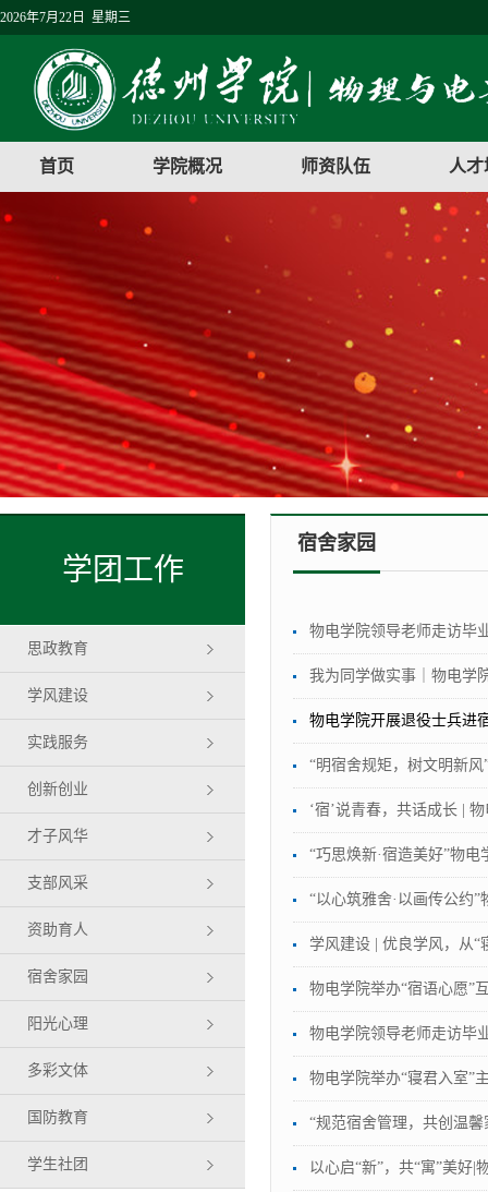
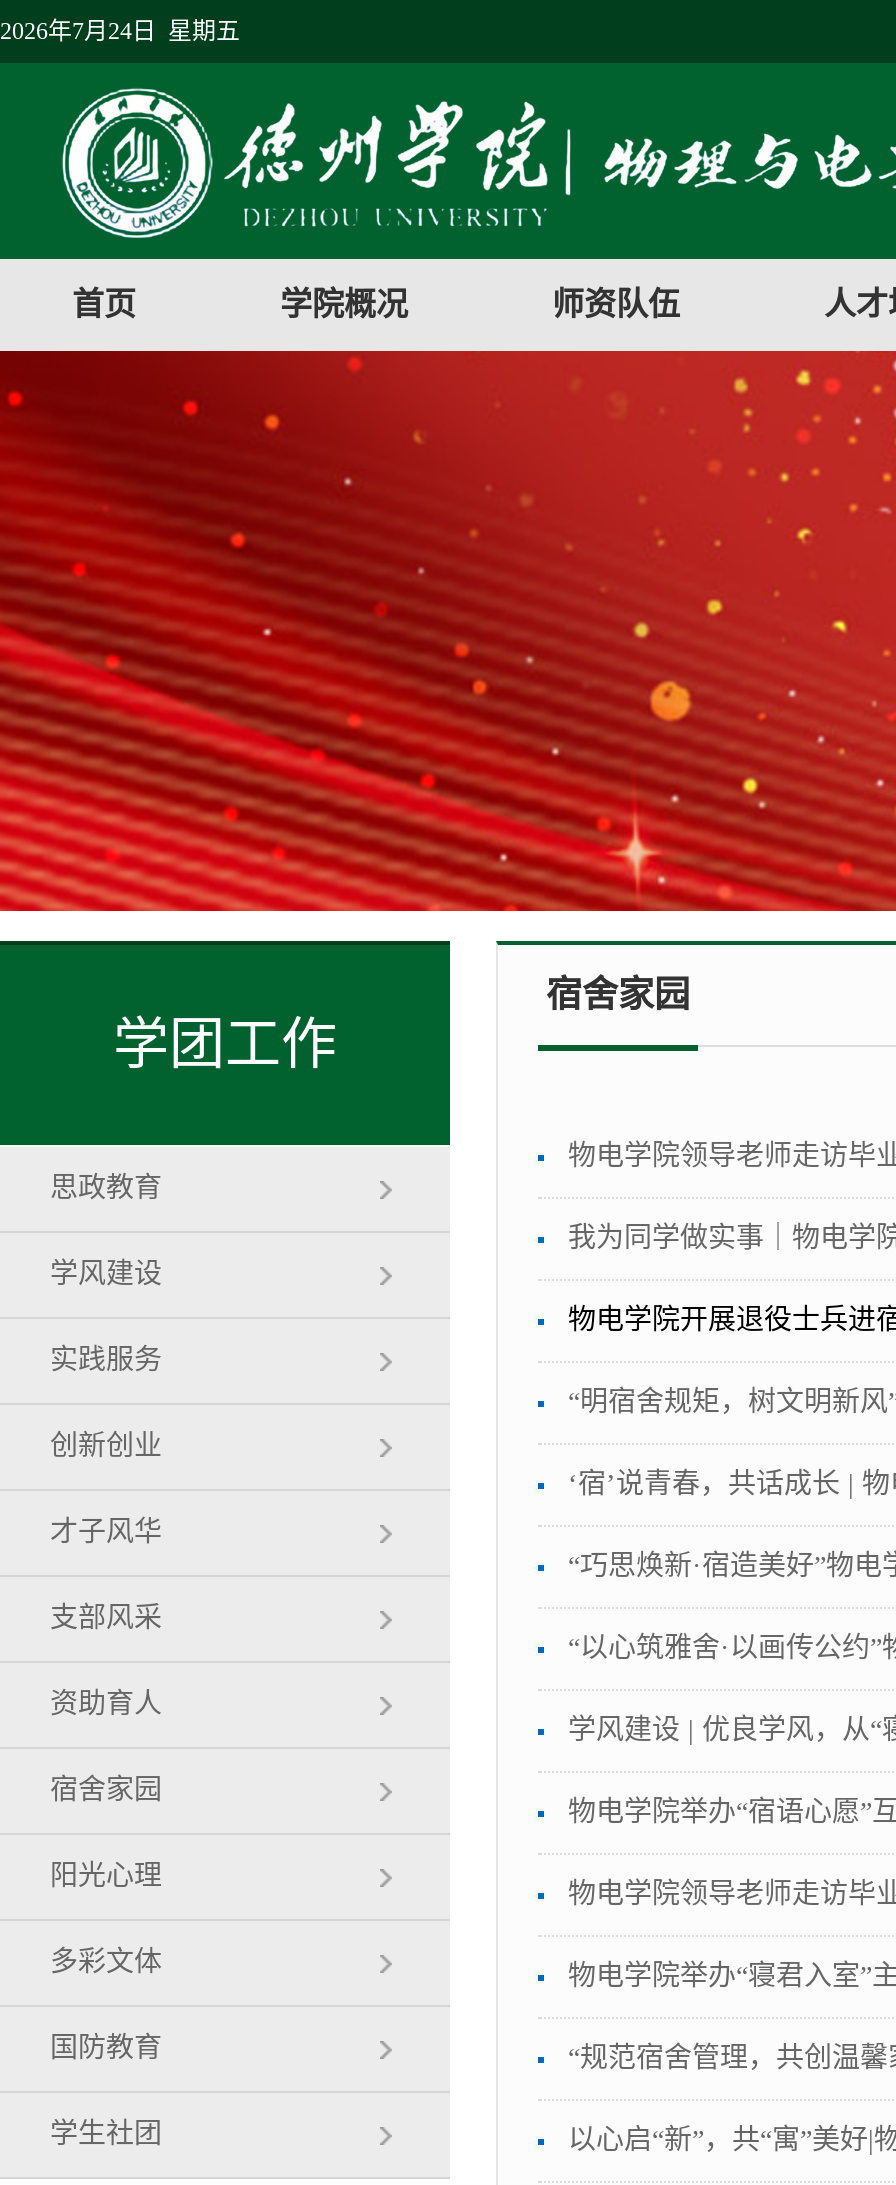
[0,10,131,25] 2026年7月22日 星期三 -> [0,17,240,45] 2026年7月24日 星期五

